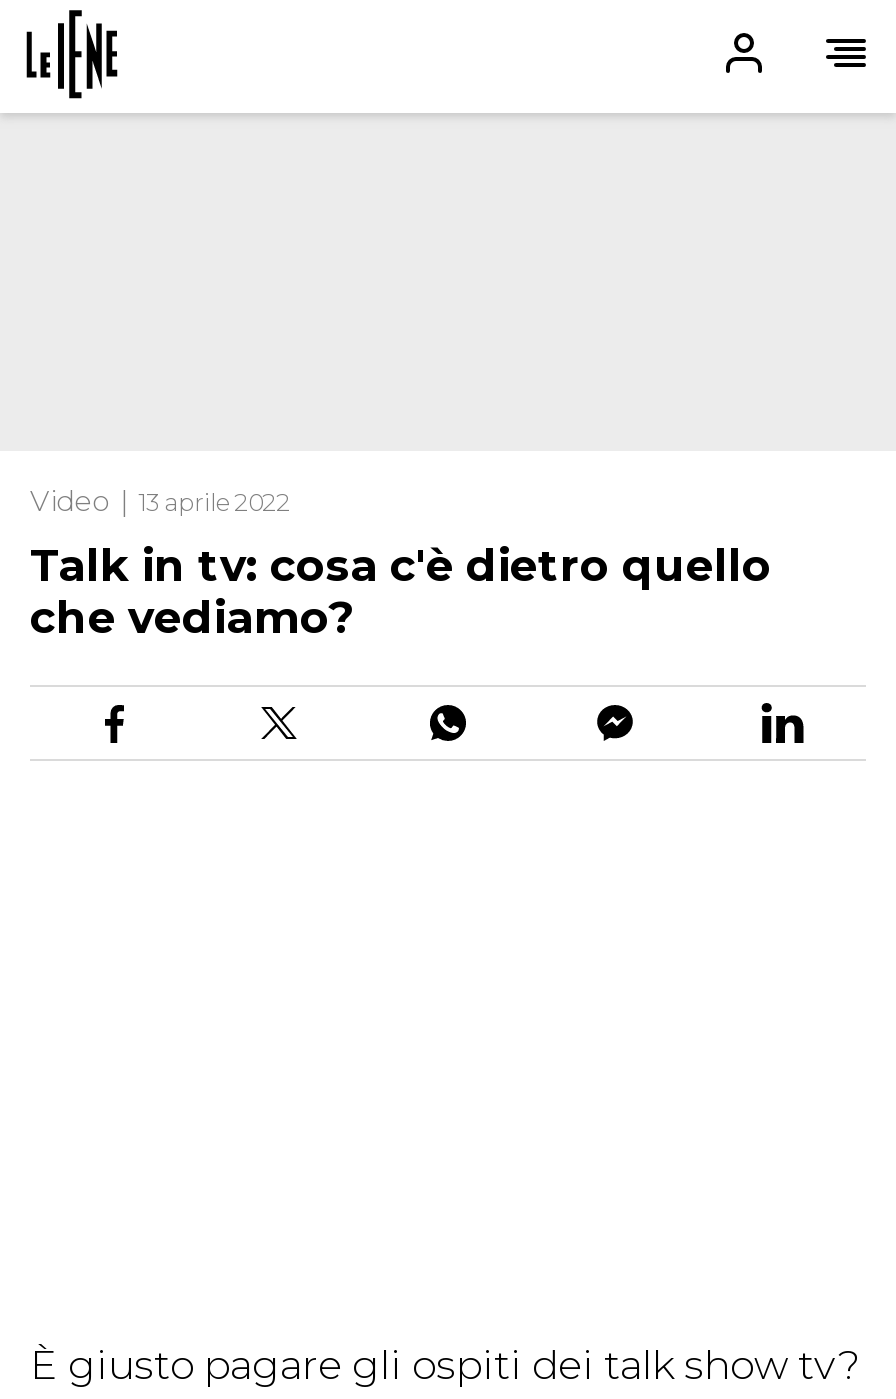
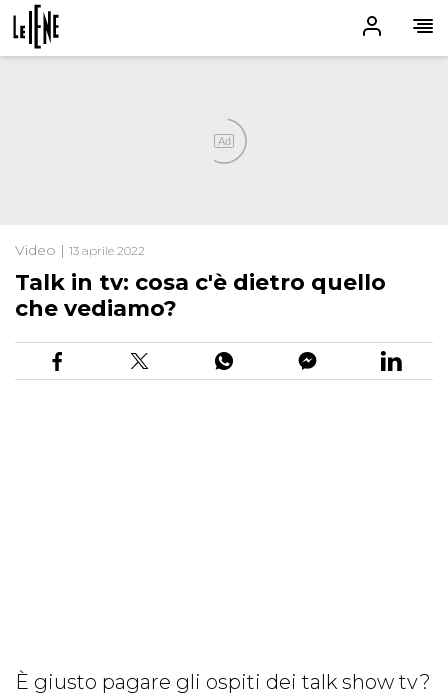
none -> [217,135,230,147] Ad

